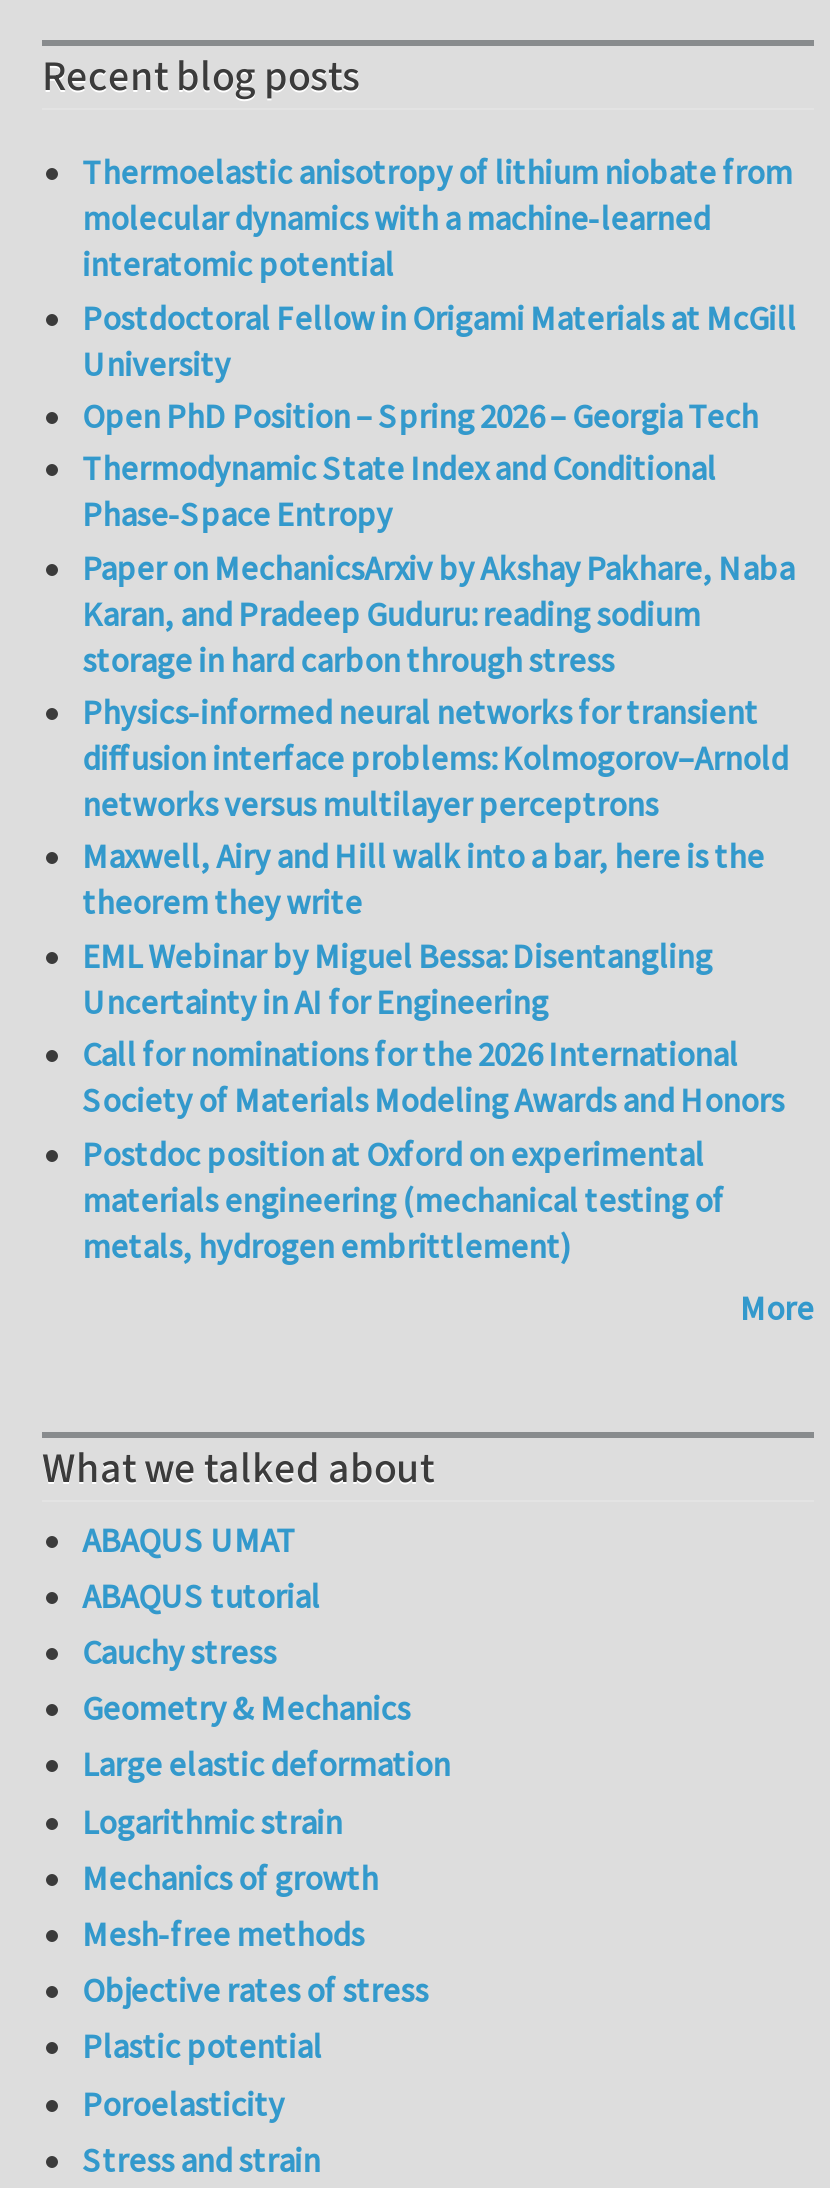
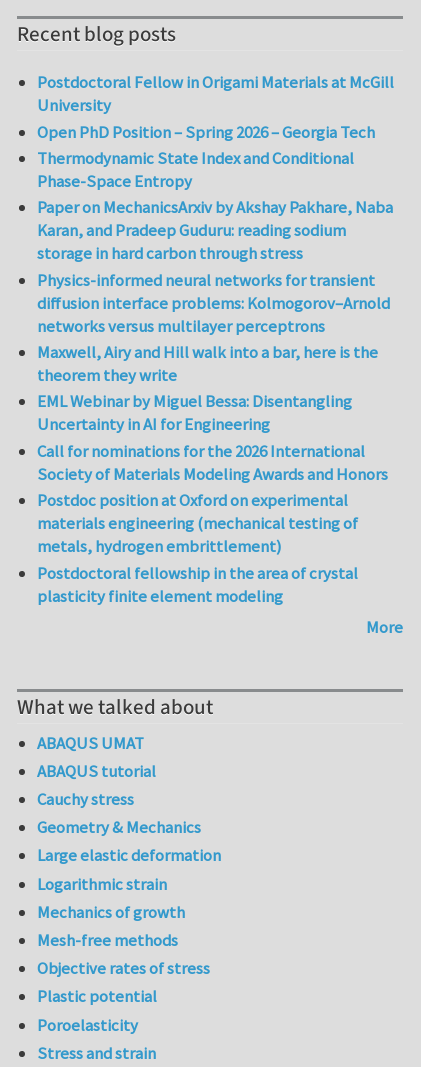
[82,151,792,287] Thermoelastic anisotropy of lithium niobate from | molecular dynamics with a machine-learned | interatomic potential -> none
moved [82,295,796,1267] -> [37,71,394,557]: Postdoctoral Fellow in Origami Materials at McGill | University | Open PhD Position – Spring 2026 – Georgia Tech | ... | materials engineering (mechanical testing of | metals, hydrogen embrittlement)
none -> [37,562,358,607] Postdoctoral fellowship in the area of crystal | plasticity finite element modeling

